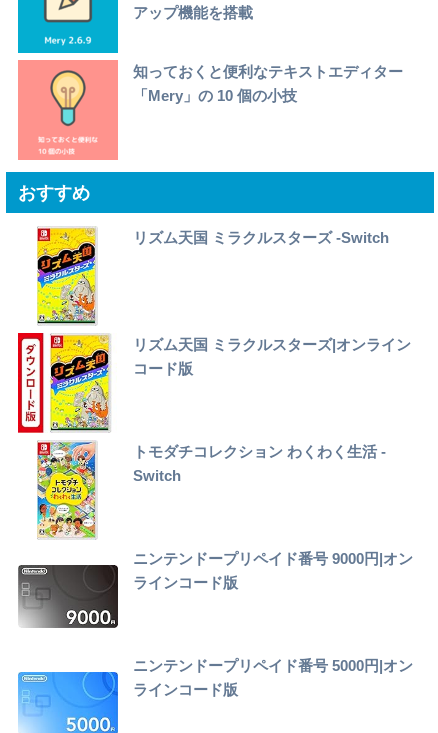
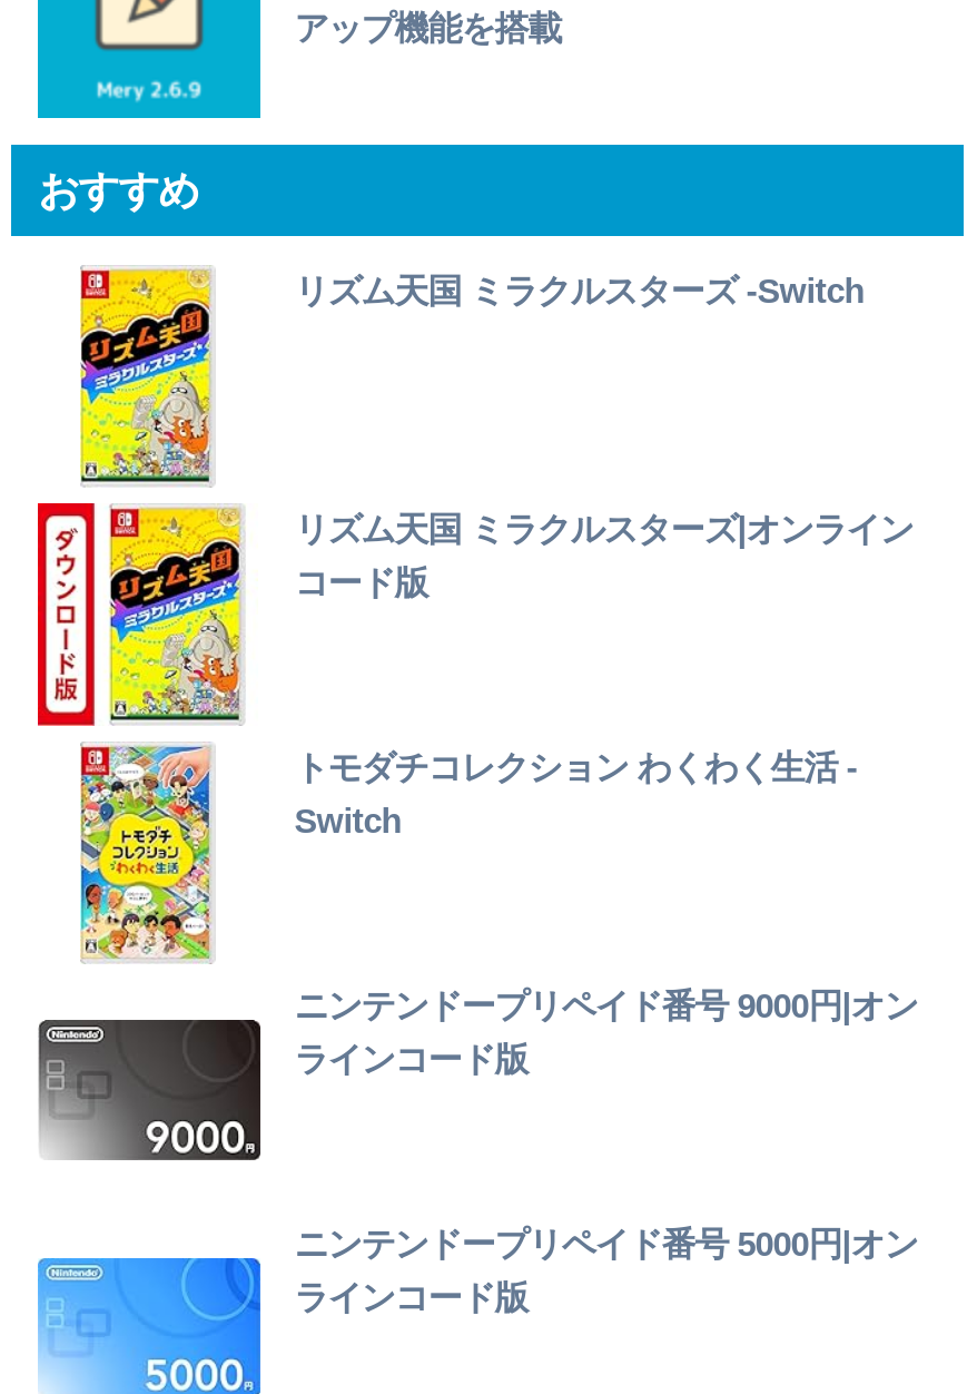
[17,59,403,161] [image] | 知っておくと便利なテキストエディター | 「Mery」の 10 個の小技 -> none

